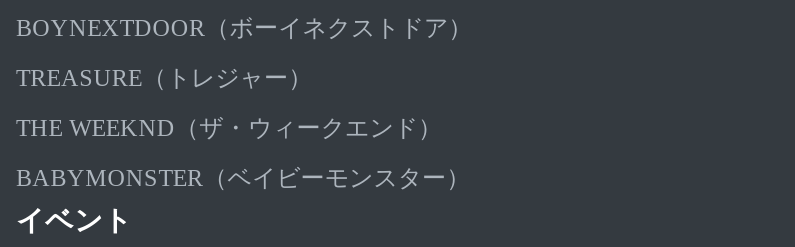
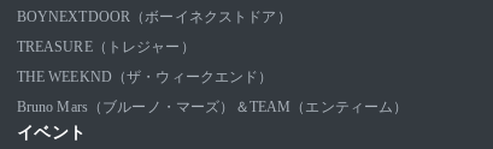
[16,164,471,192] BABYMONSTER（ベイビーモンスター） -> [16,99,408,116] Bruno Mars（ブルーノ・マーズ）＆TEAM（エンティーム）

